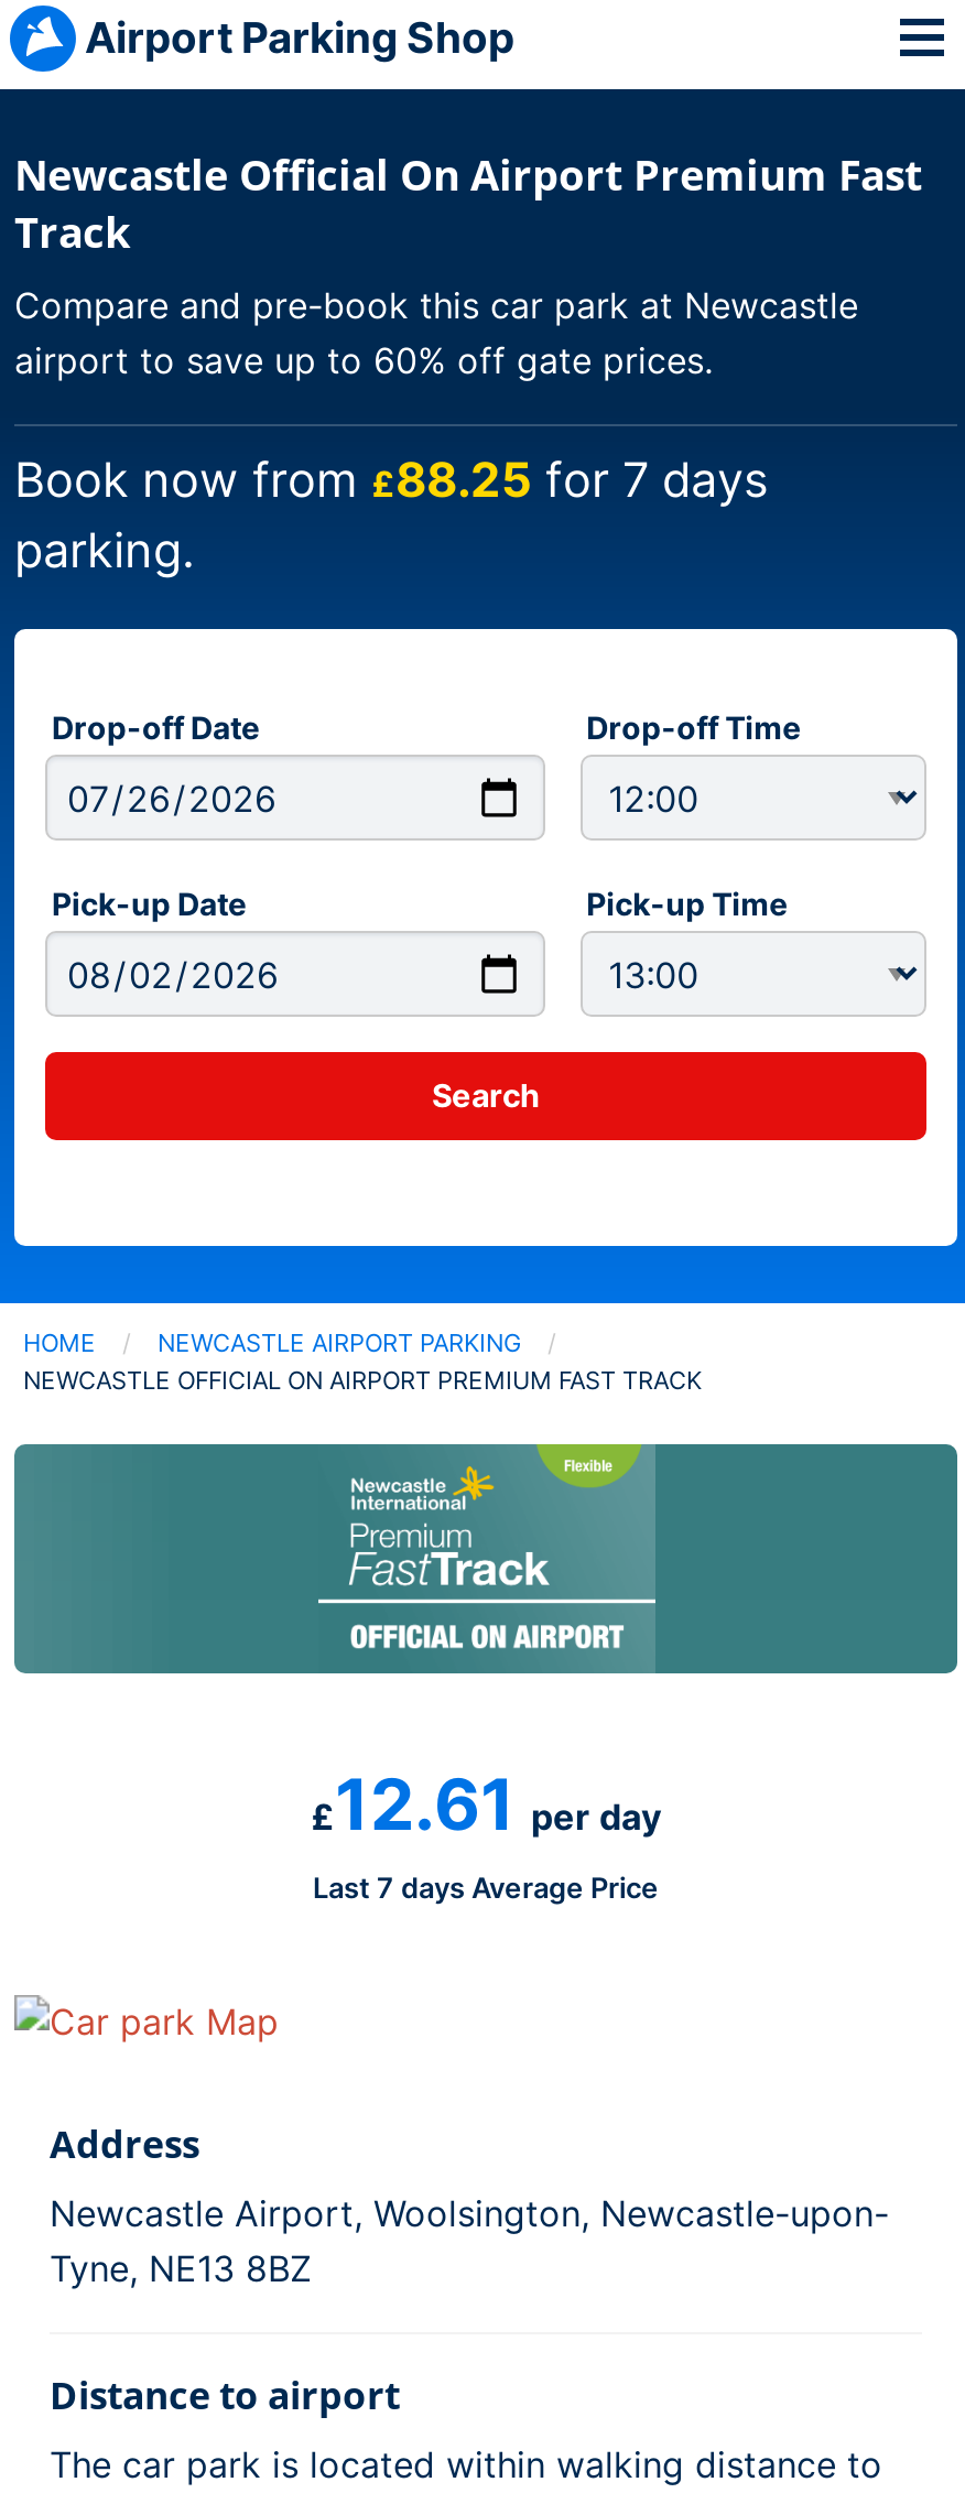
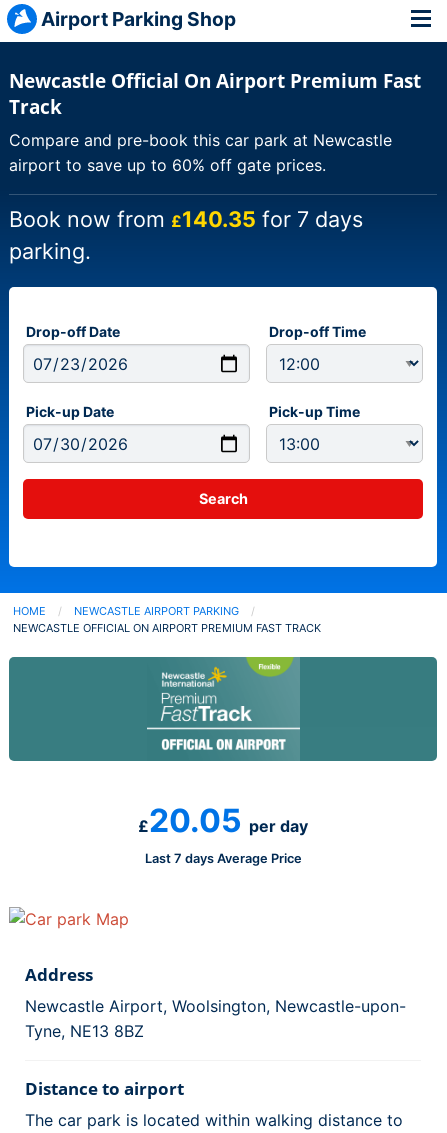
[14,451,768,508] Book now from £88.25 for 7 days -> [9,206,363,232] Book now from £140.35 for 7 days
[311,1763,661,1849] £12.61 per day -> [138,801,308,840] £20.05 per day

